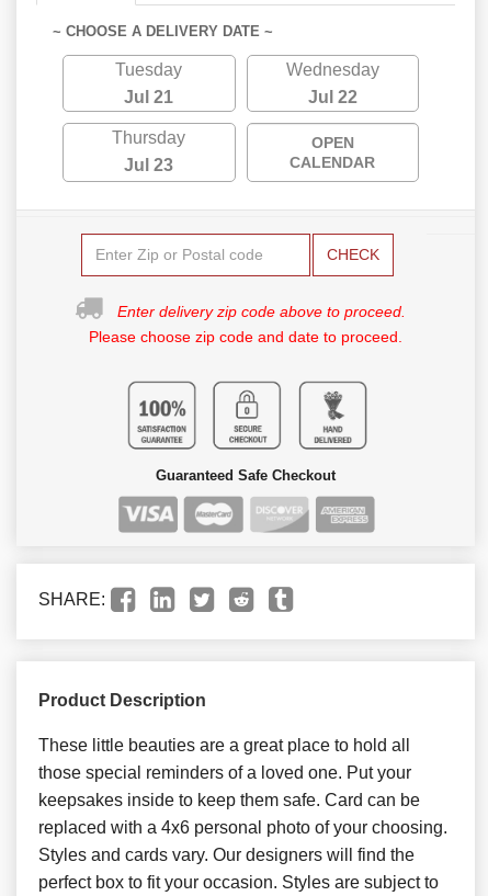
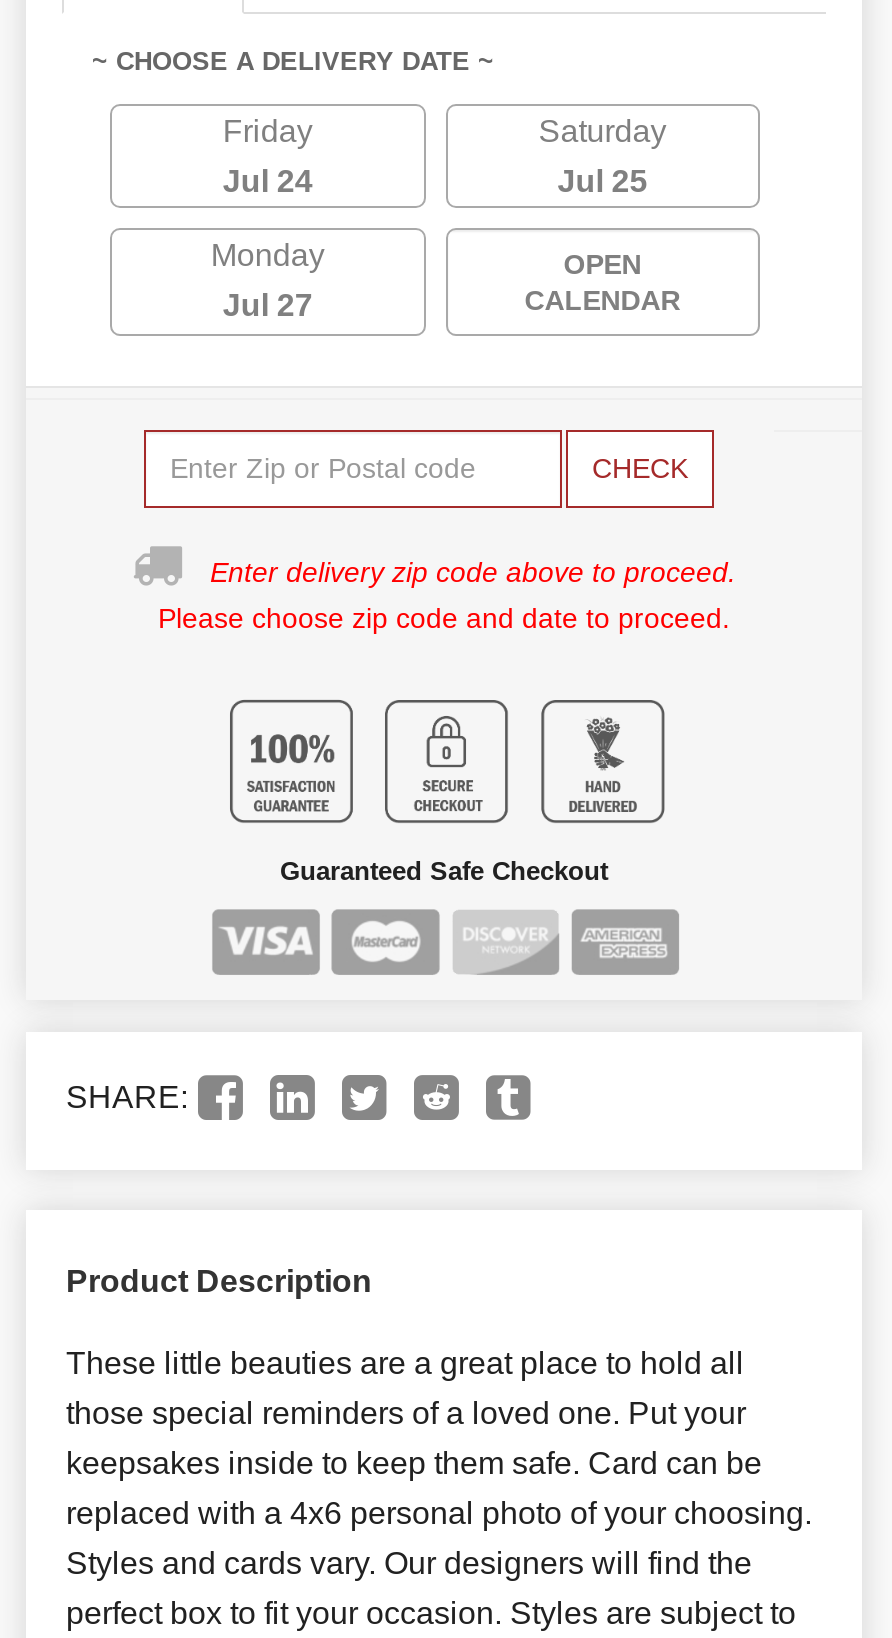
[115,60,182,78] Tuesday -> [223,113,313,147] Friday
[286,60,379,78] Wednesday -> [539,113,667,147] Saturday
[124,87,174,106] Jul 21 -> [223,163,313,197] Jul 24
[308,87,357,106] Jul 22 -> [558,163,648,197] Jul 25
[112,128,186,146] Thursday -> [211,237,325,271] Monday
[124,155,174,174] Jul 23 -> [223,287,313,321] Jul 27

